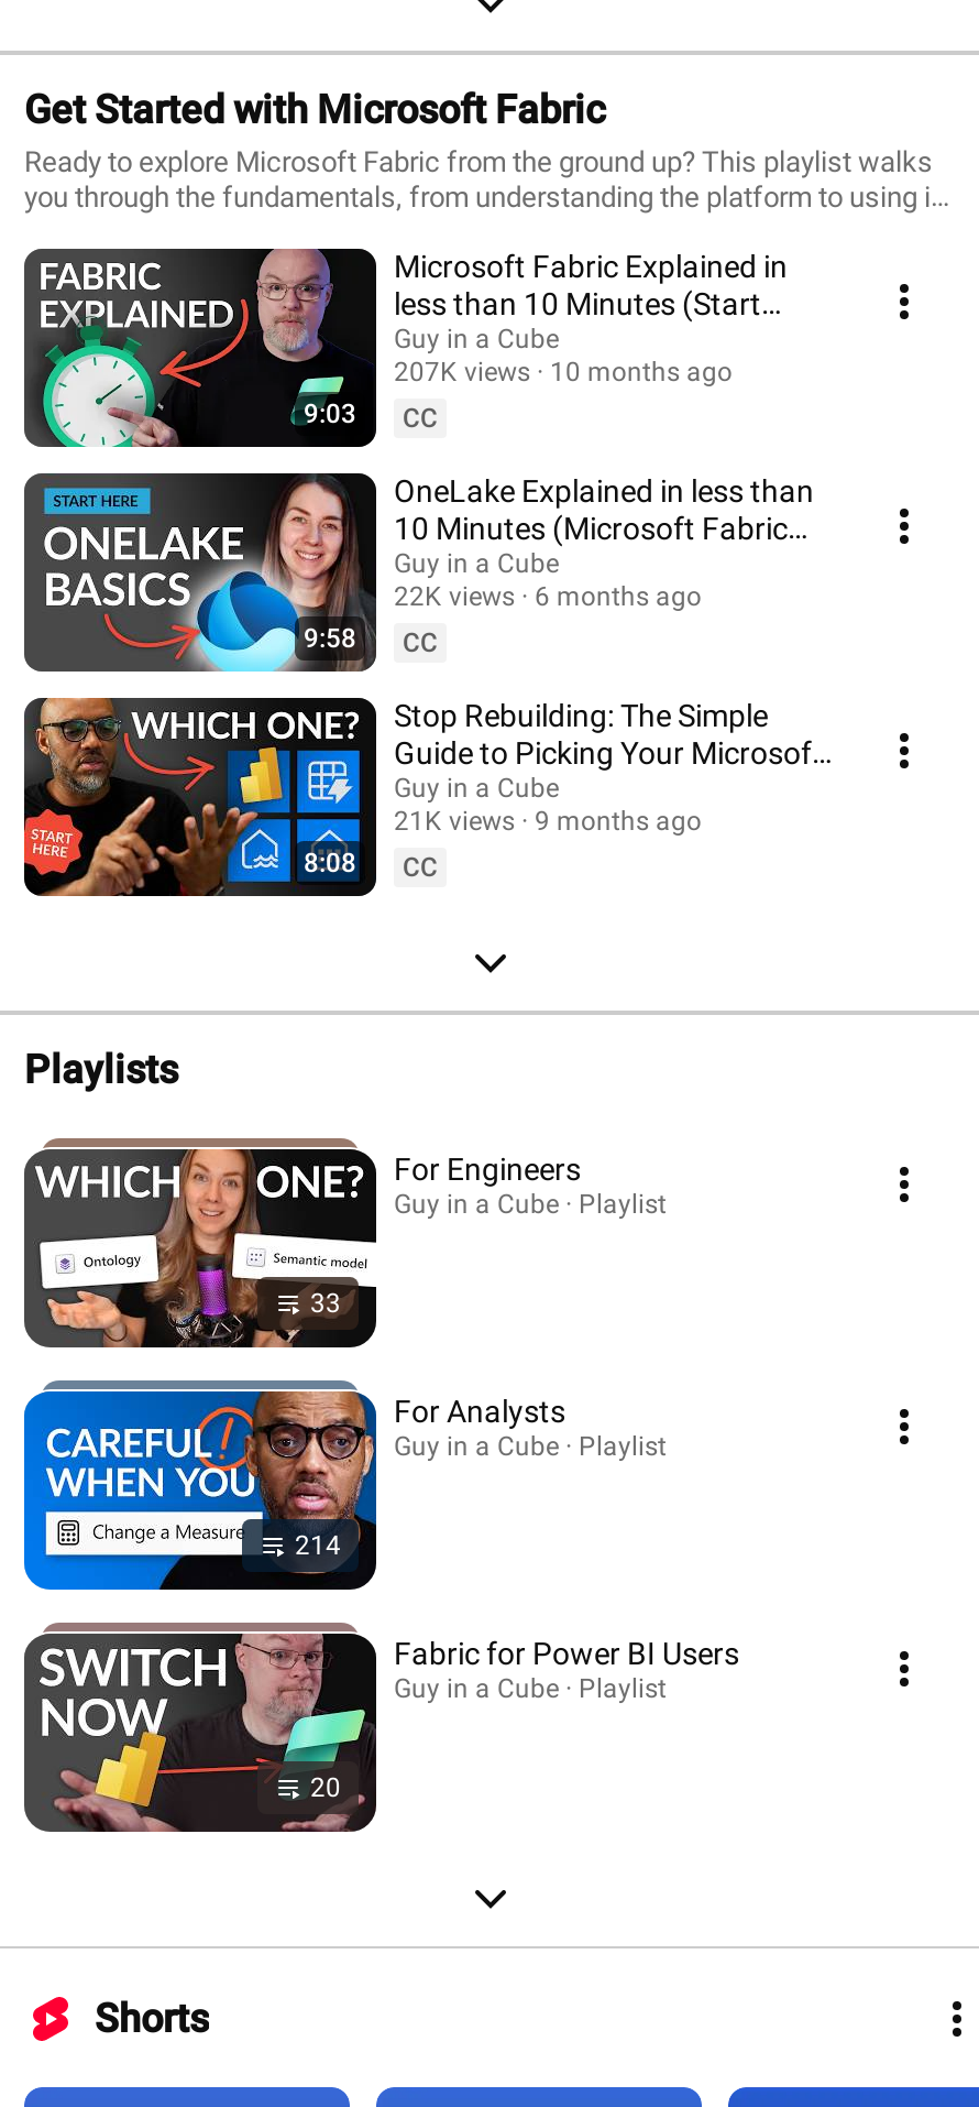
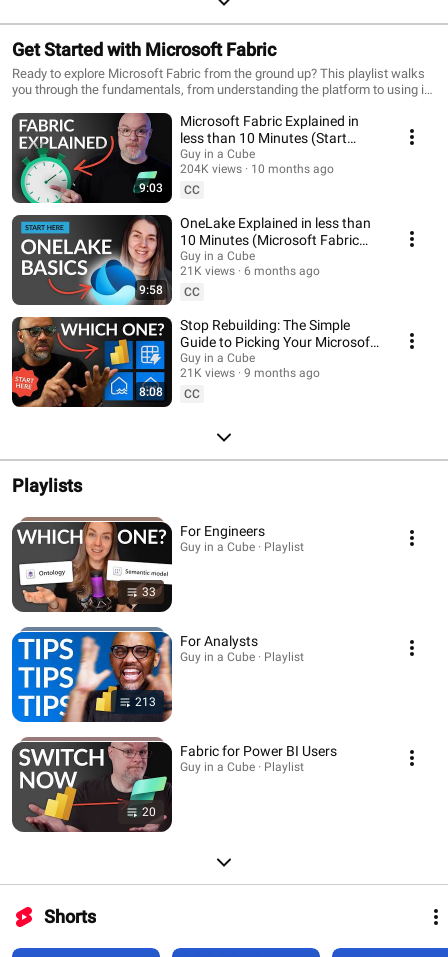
[394,356,530,386] 207K views -> [180,161,242,175] 204K views
[394,580,702,611] 22K views 6 months ago -> [180,263,320,277] 21K views 6 months ago
[37,1389,378,1592] [image] | 214 -> [17,632,173,723] [image] | 213

